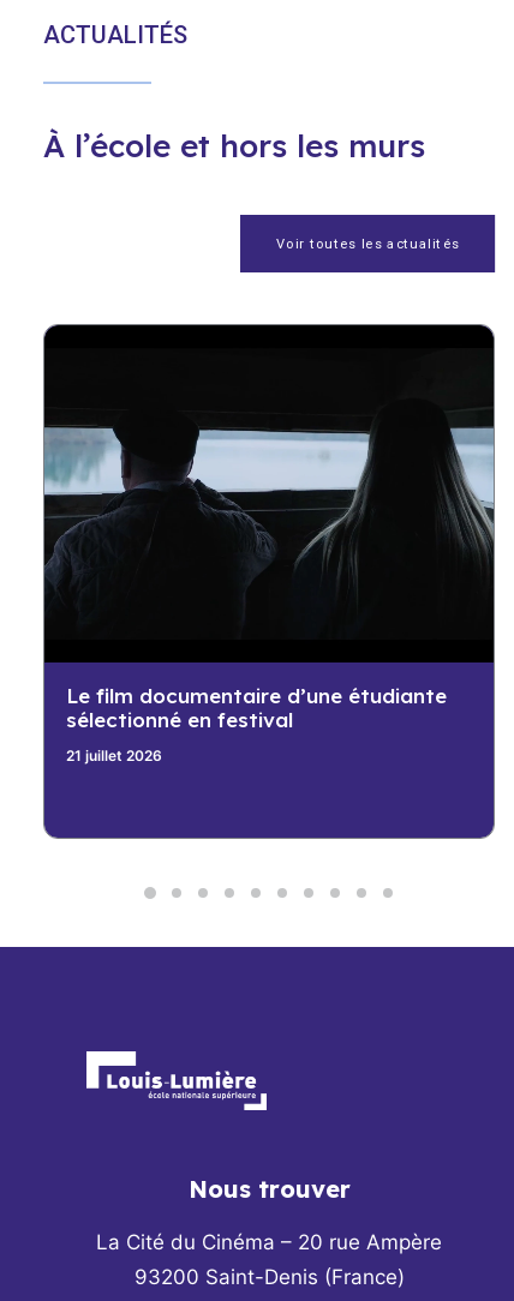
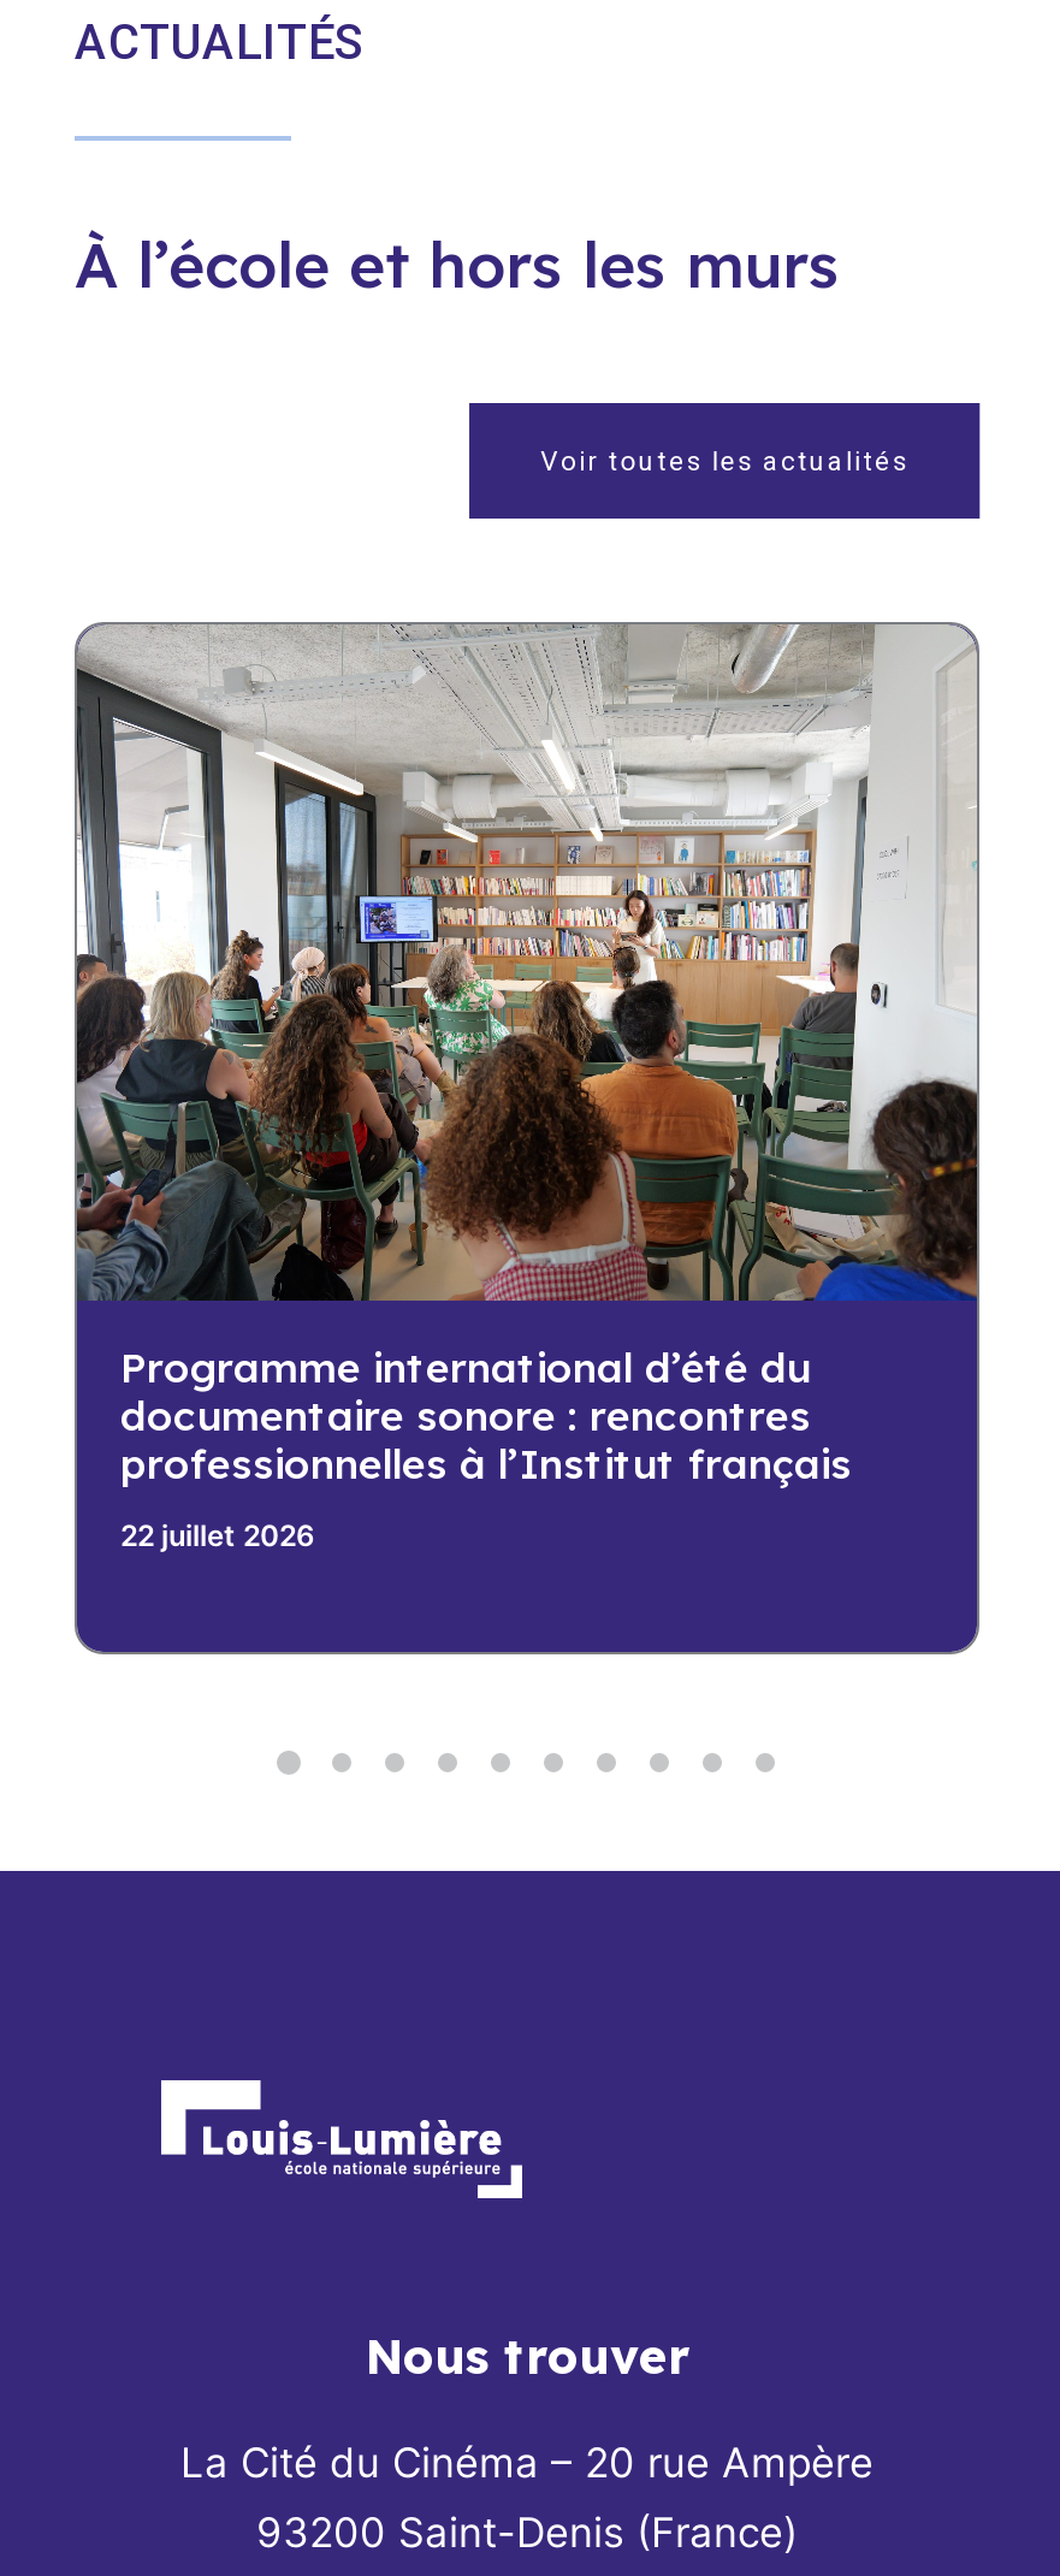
[43,324,495,732] [image] | Le film documentaire d’une étudiante | sélectionné en festival -> [75,622,979,1487] [image] | Programme international d’été du | documentaire sonore : rencontres | professionnelles à l’Institut français
[66,746,162,764] 21 juillet 2026 -> [120,1516,315,1552] 22 juillet 2026

